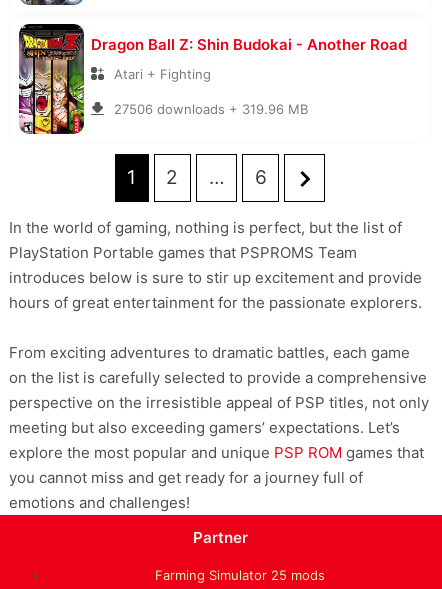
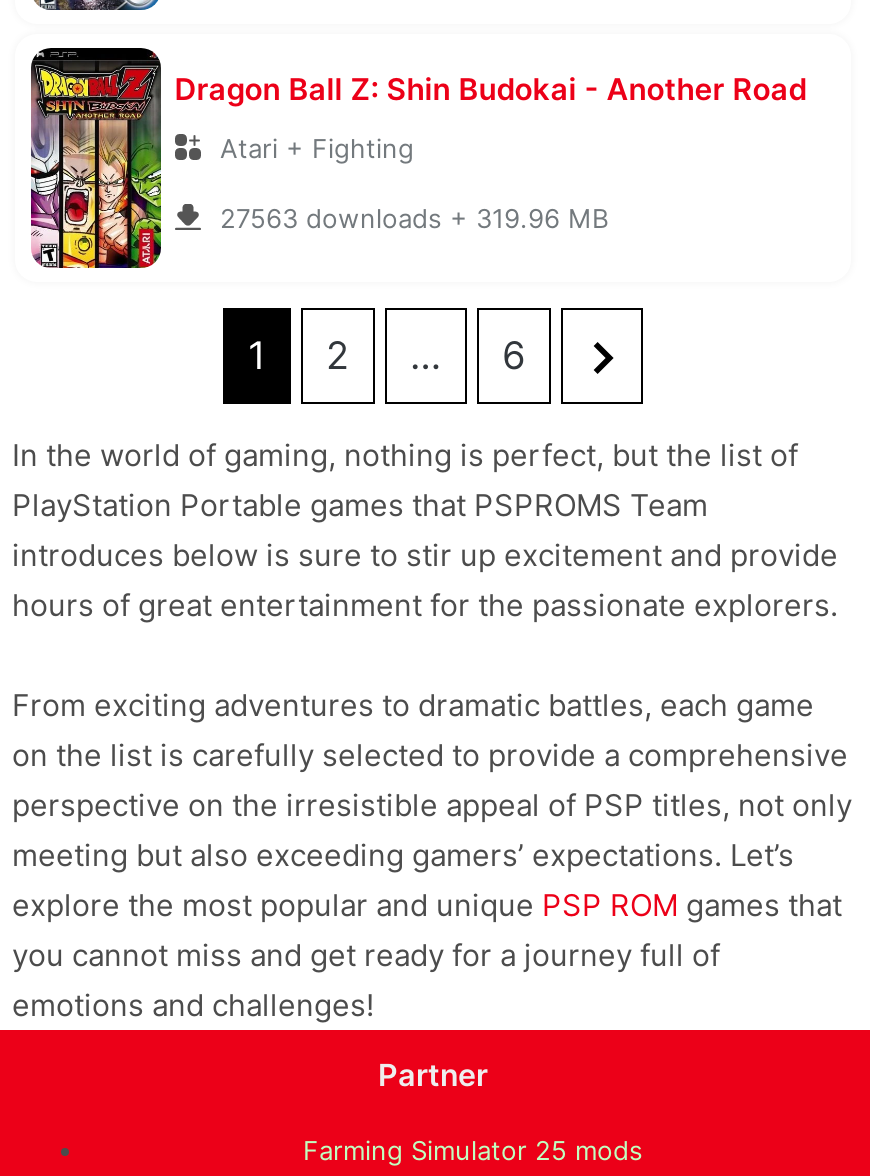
[113,101,307,117] 27506 downloads + 319.96 MB -> [220,202,608,234] 27563 downloads + 319.96 MB

